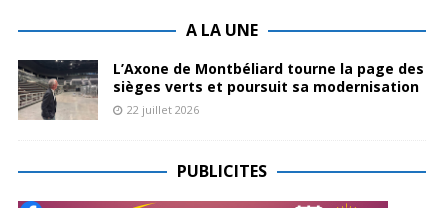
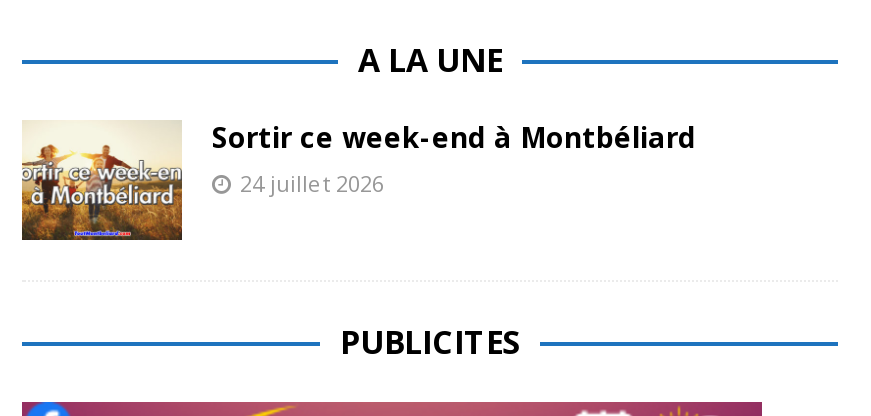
[17,58,424,120] [image] | L’Axone de Montbéliard tourne la page des | sièges verts et poursuit sa modernisation | 22 juillet 2026 -> [20,117,696,242] [image] | Sortir ce week-end à Montbéliard | 24 juillet 2026

